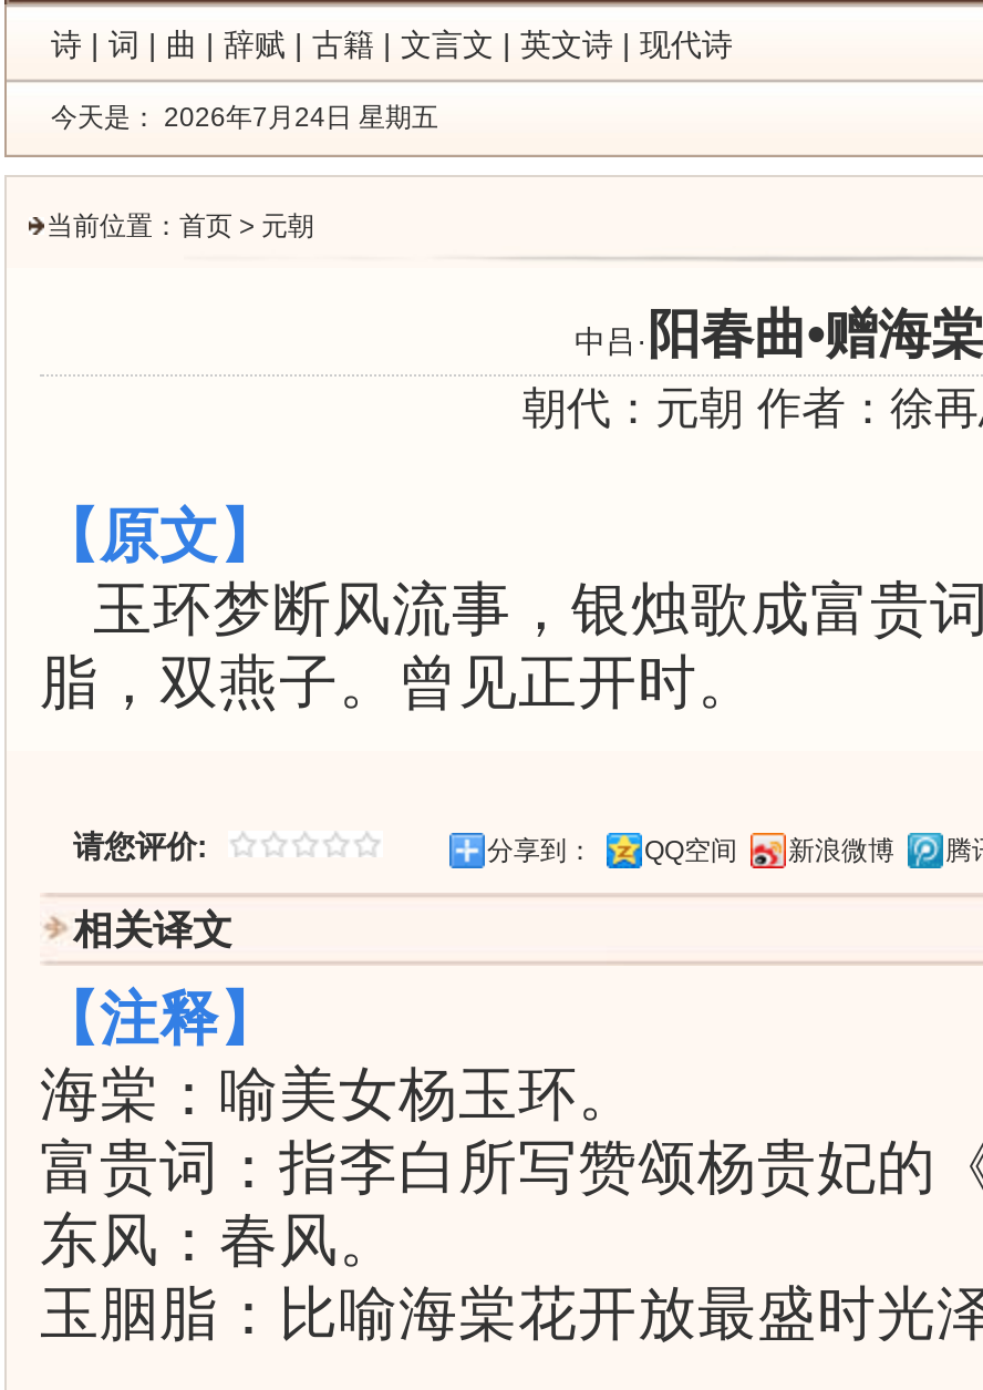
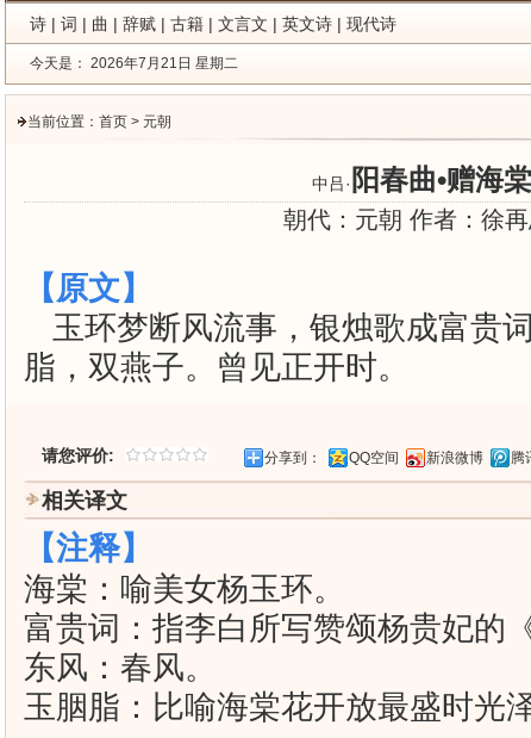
[51,102,438,133] 今天是：2026年7月24日 星期五 -> [30,55,238,72] 今天是：2026年7月21日 星期二

